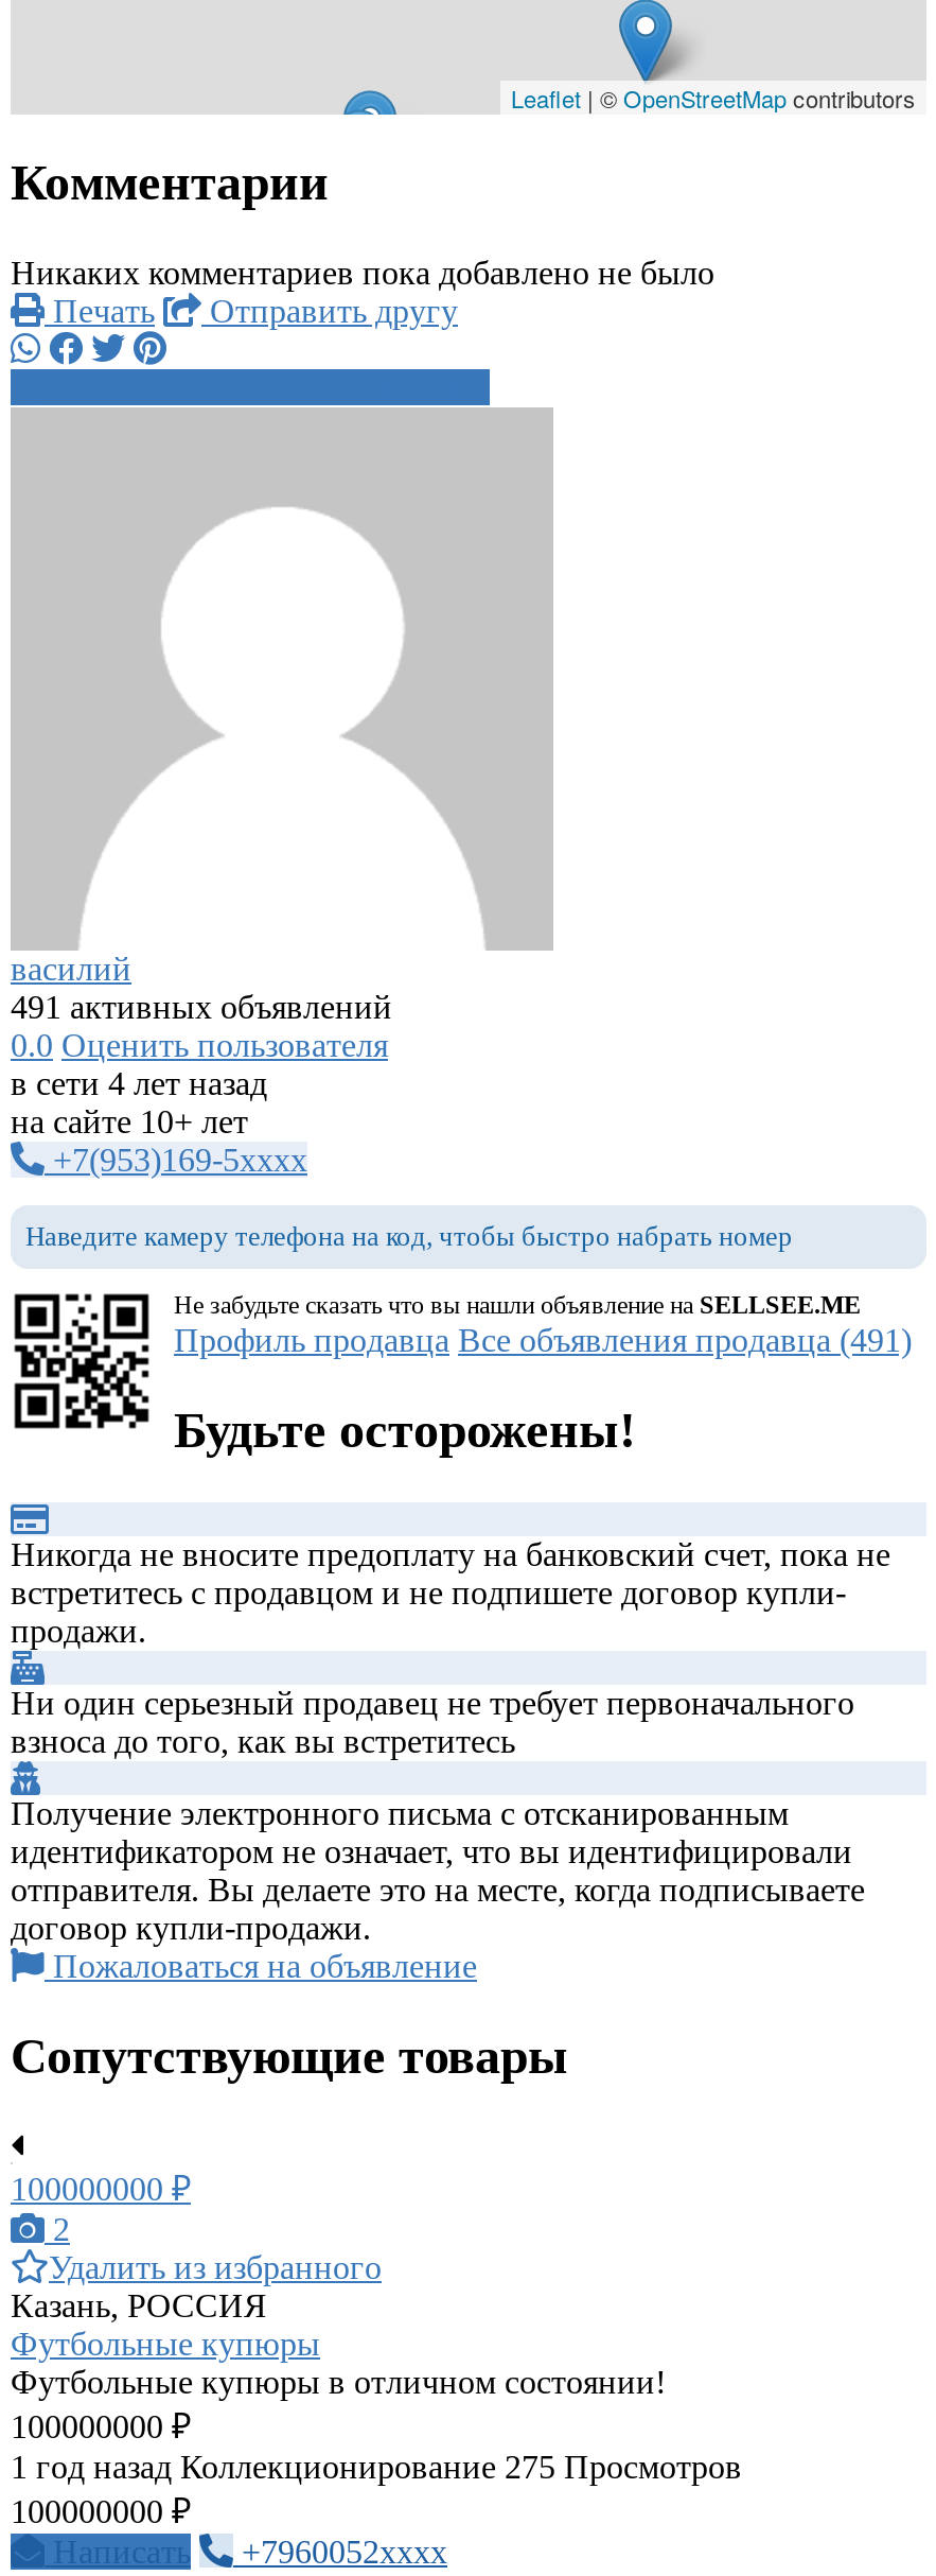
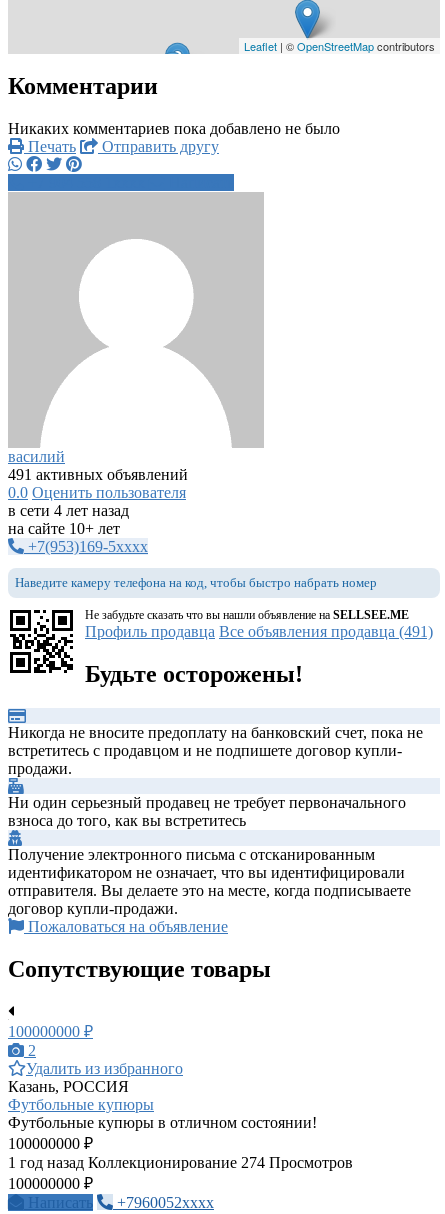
[11,2449,742,2485] 1 год назад Коллекционирование 275 Просмотров -> [8,1154,353,1171] 1 год назад Коллекционирование 274 Просмотров

